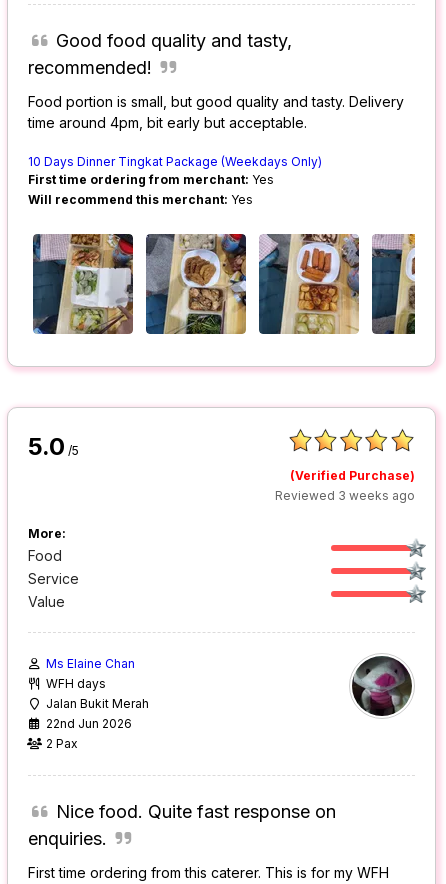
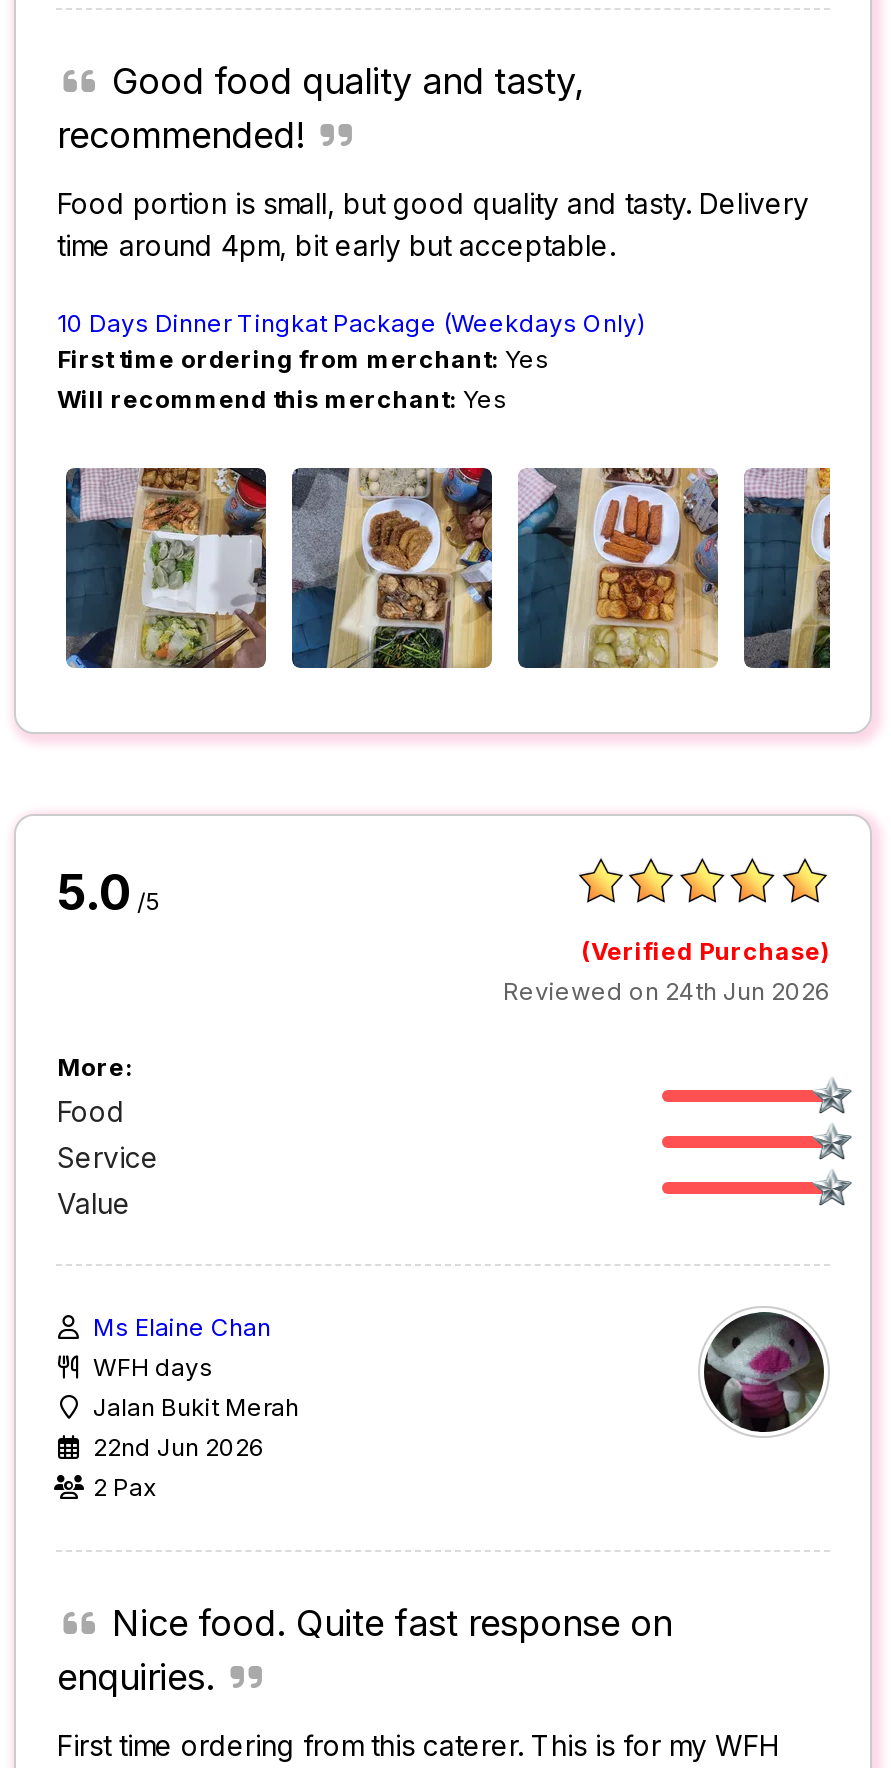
[275,488,415,503] Reviewed 3 weeks ago -> [503,976,831,1006] Reviewed on 24th Jun 2026

